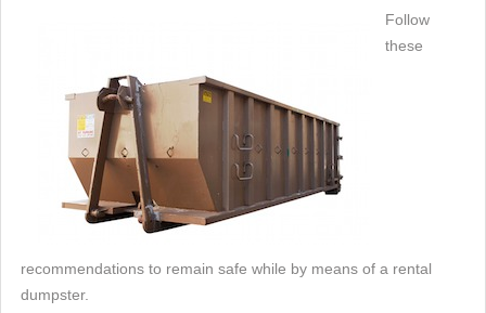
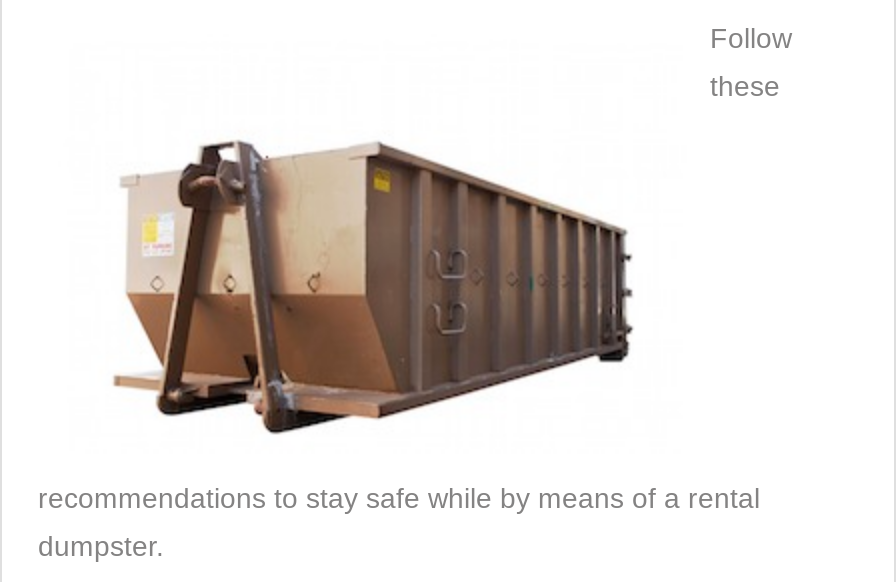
[21,260,432,277] recommendations to remain safe while by means of a rental -> [38,482,760,514] recommendations to stay safe while by means of a rental

